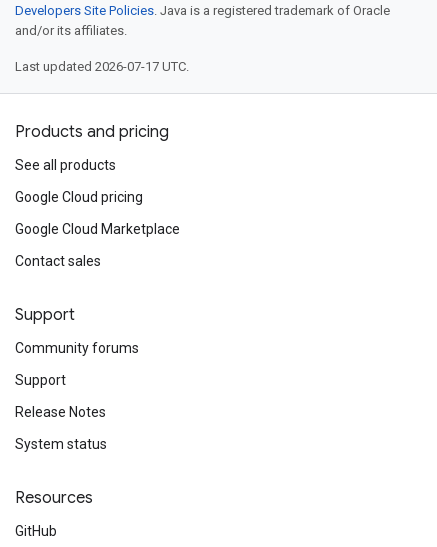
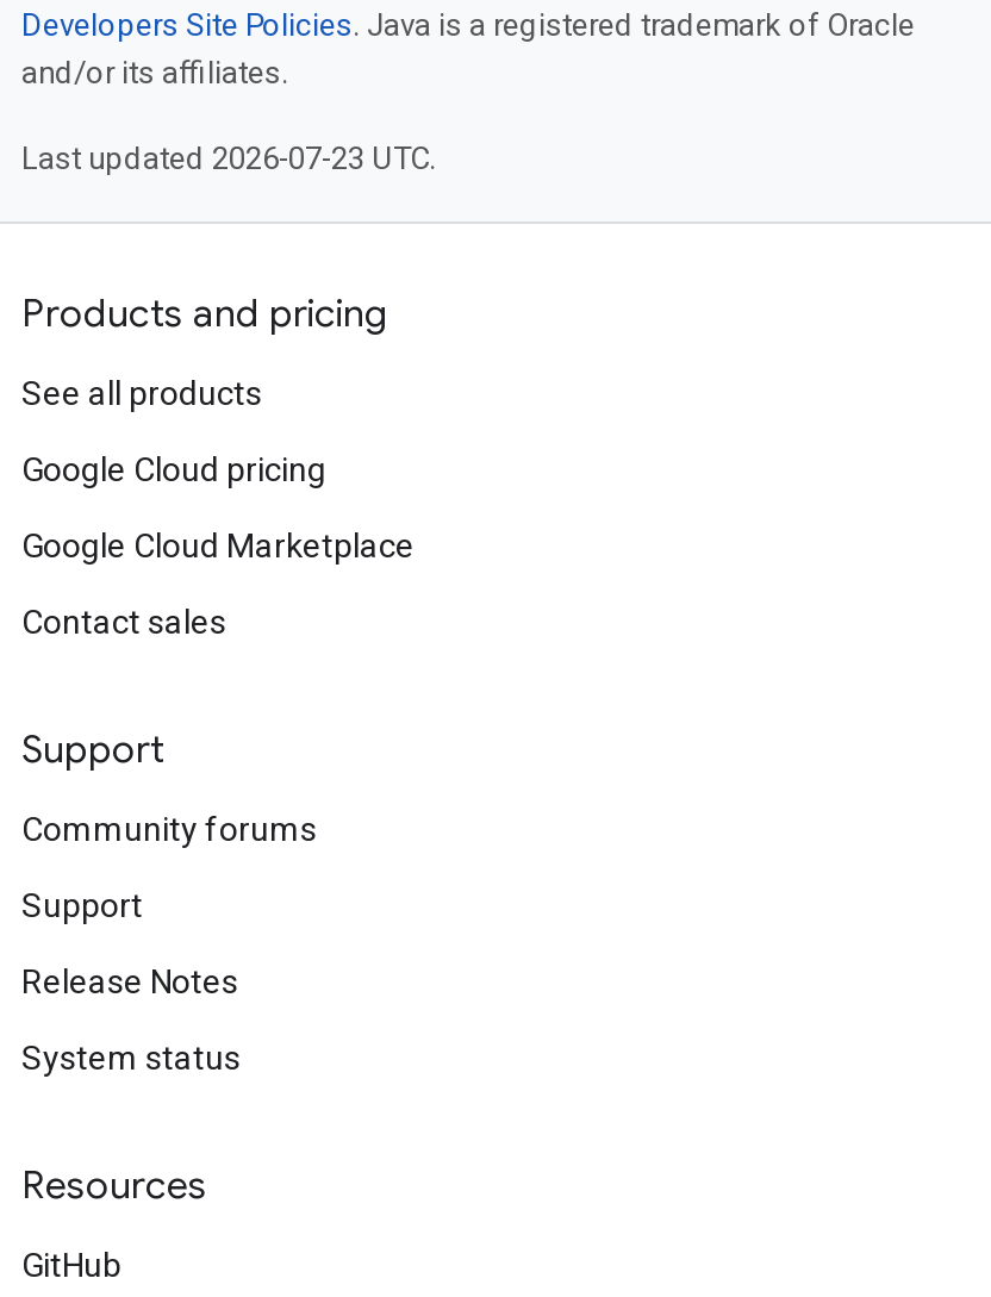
[15,59,189,74] Last updated 2026-07-17 UTC. -> [21,141,436,176] Last updated 2026-07-23 UTC.

